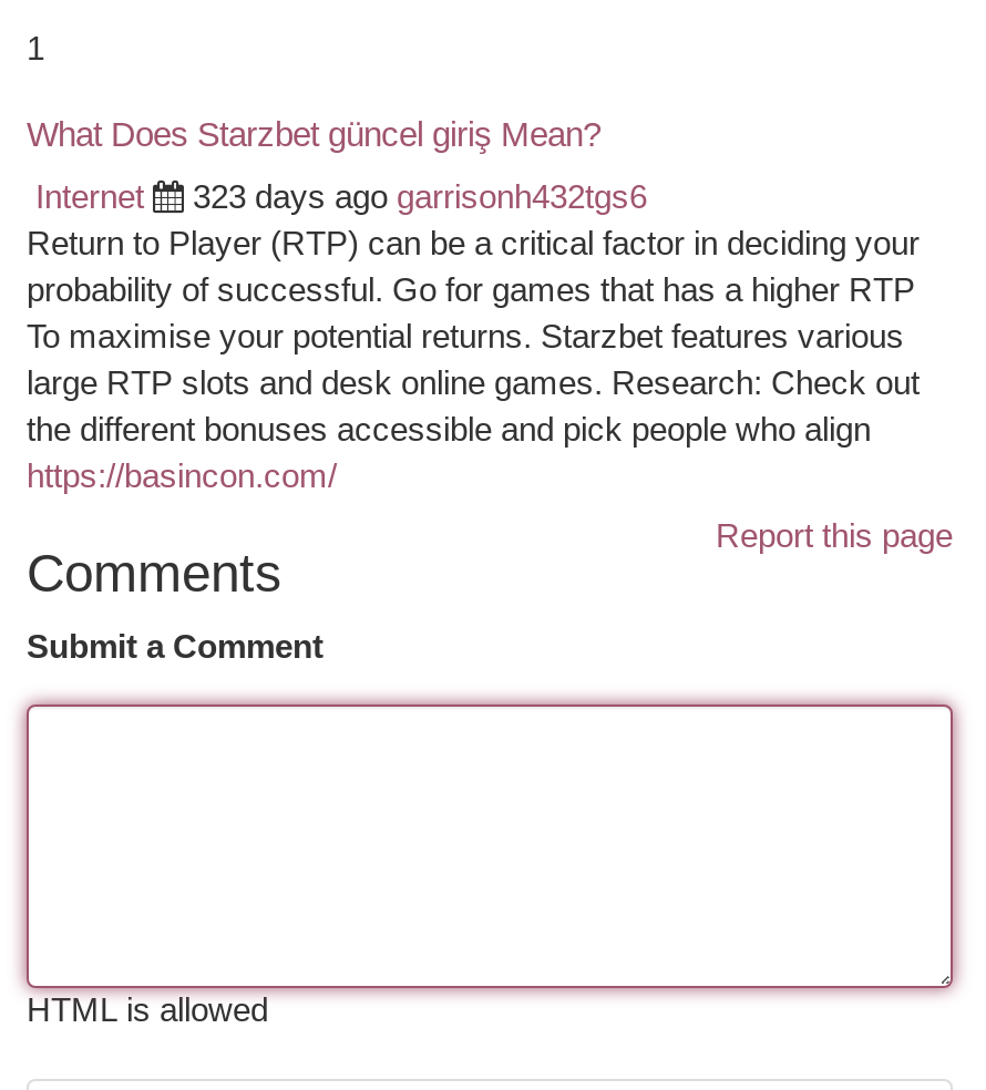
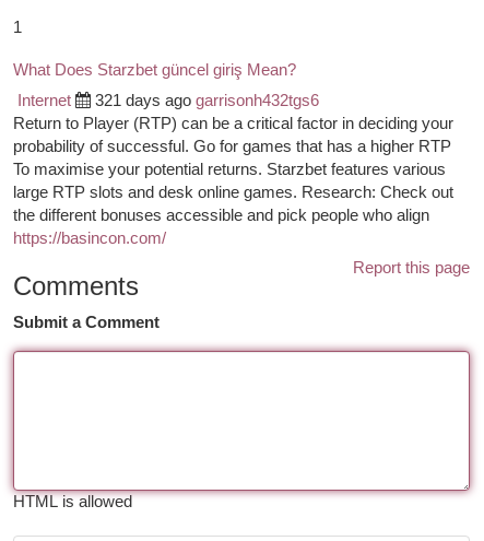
[193,179,647,215] 323 days ago garrisonh432tgs6 -> [95,92,319,109] 321 days ago garrisonh432tgs6

